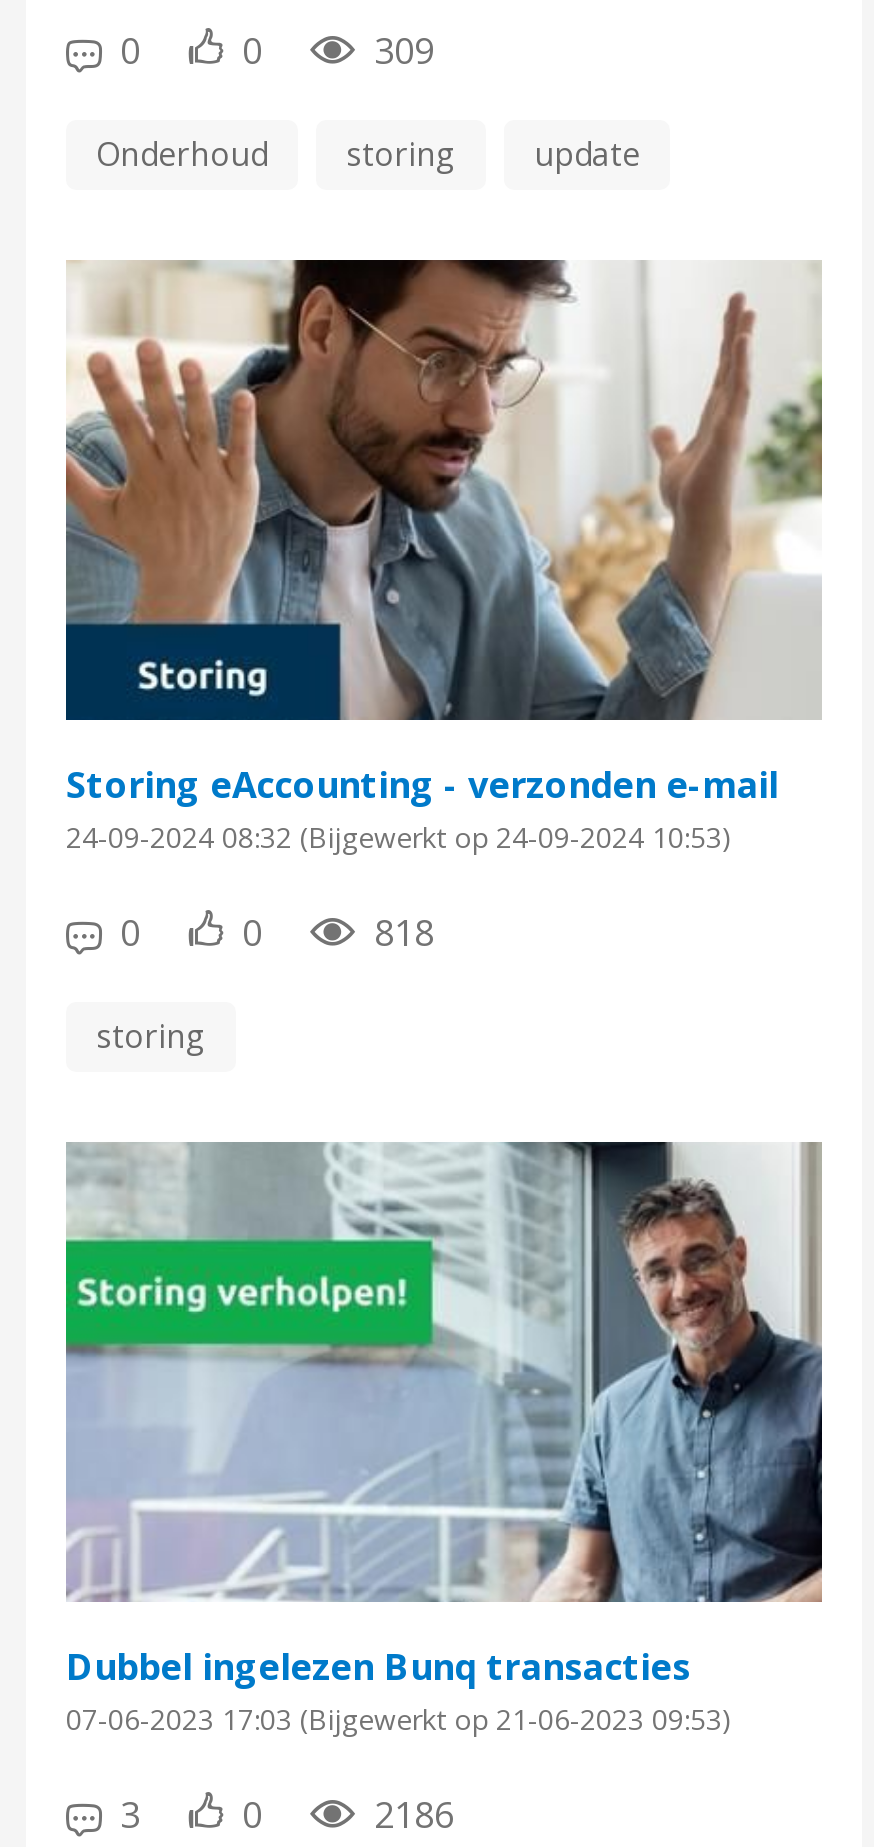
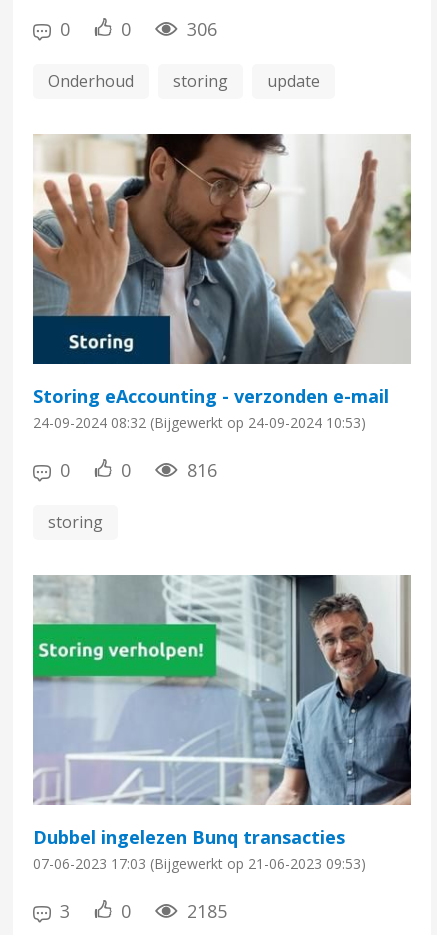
[374,26,434,74] 309 -> [187,17,217,41] 306
[374,908,434,956] 818 -> [187,458,217,482] 816
[374,1790,454,1838] 2186 -> [187,899,227,923] 2185

